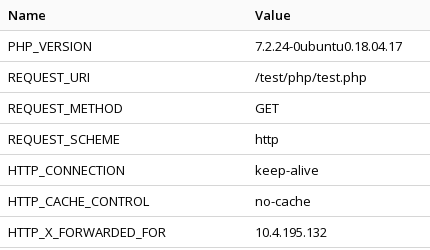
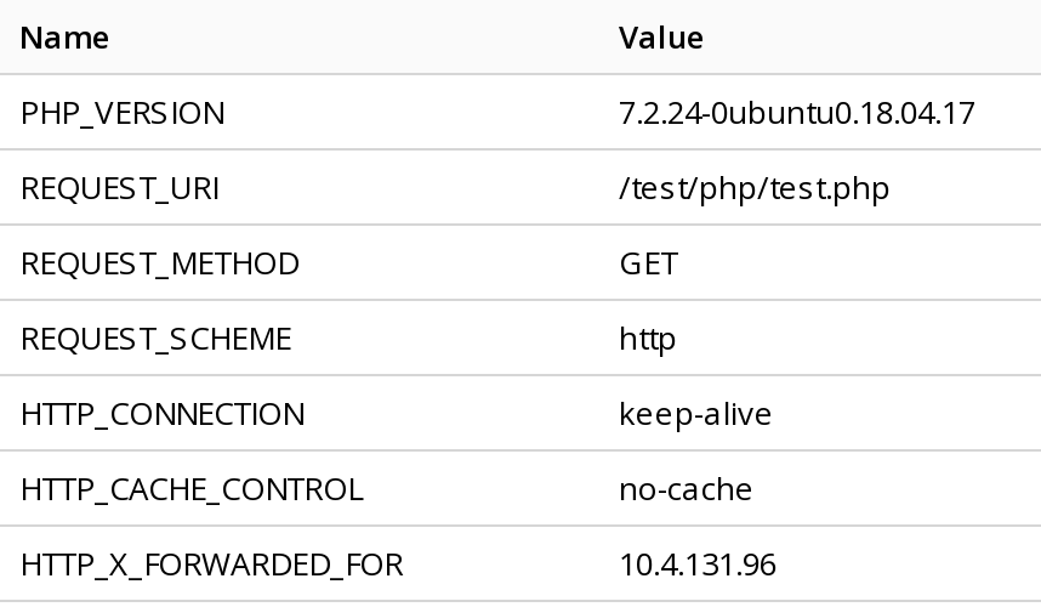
[255,223,327,241] 10.4.195.132 -> [619,541,777,585] 10.4.131.96

